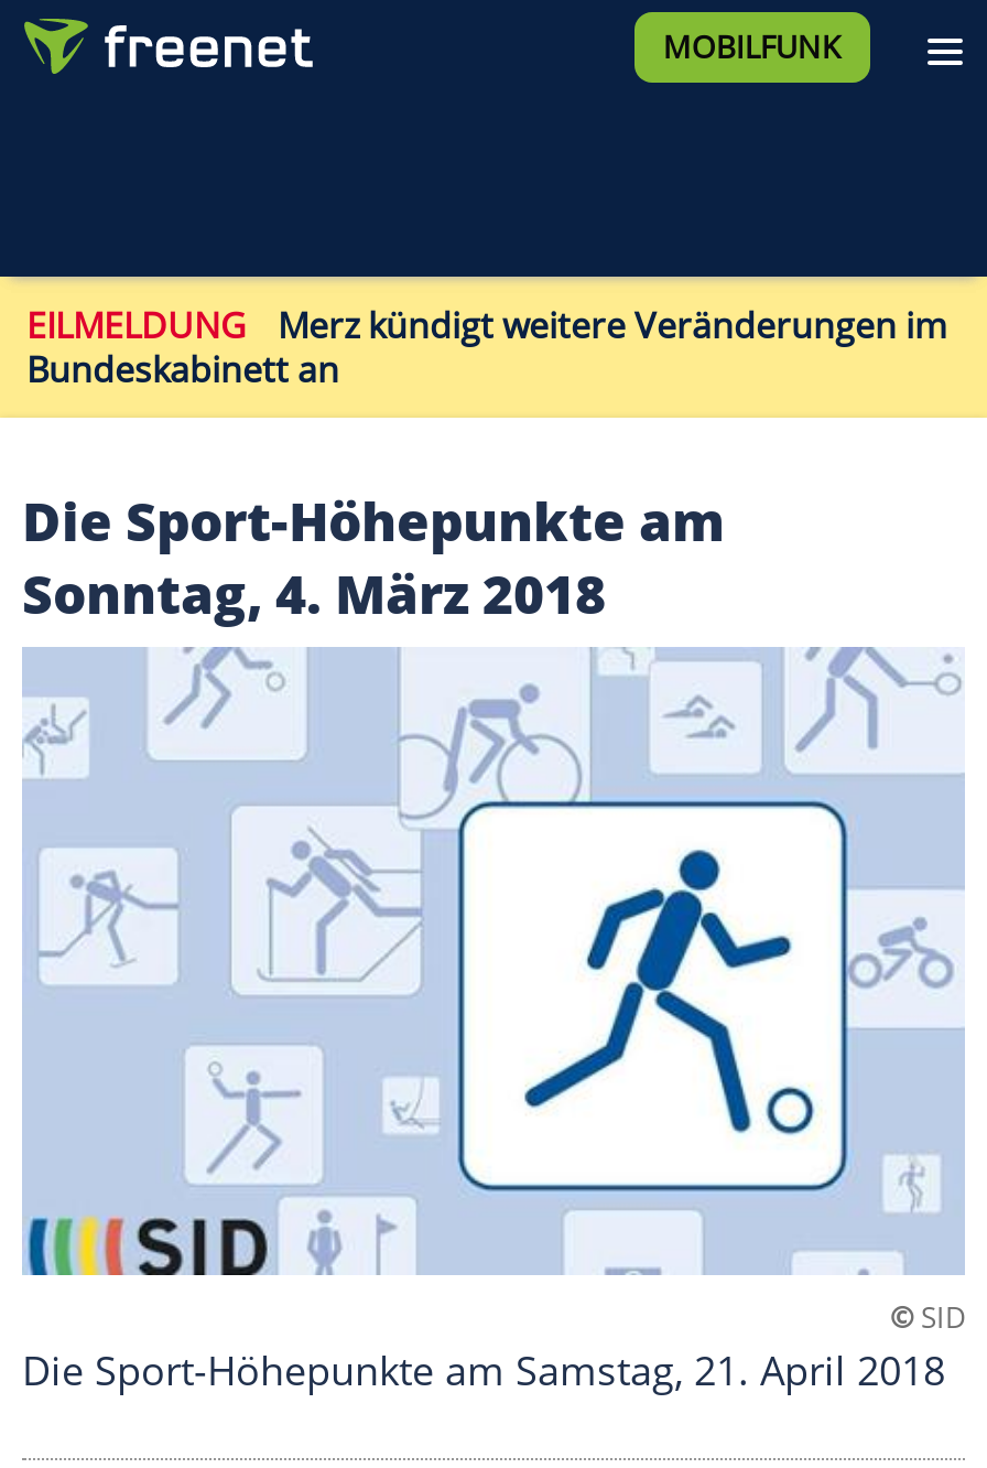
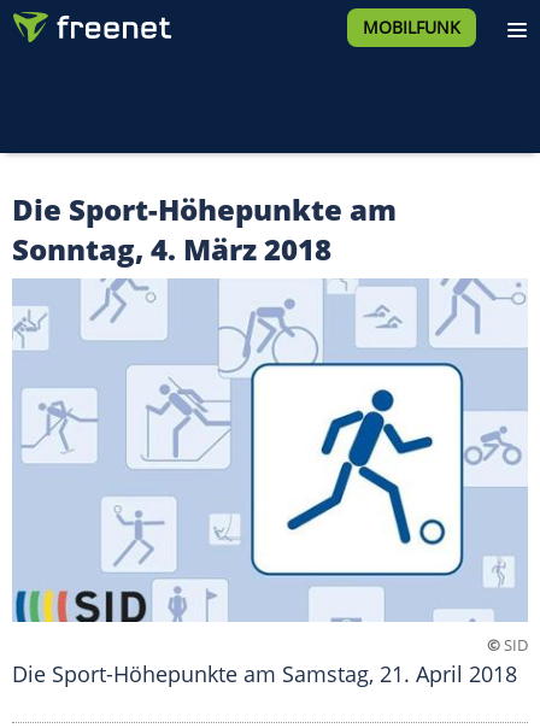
[26,301,947,393] EILMELDUNG Merz kündigt weitere Veränderungen im | Bundeskabinett an -> none

